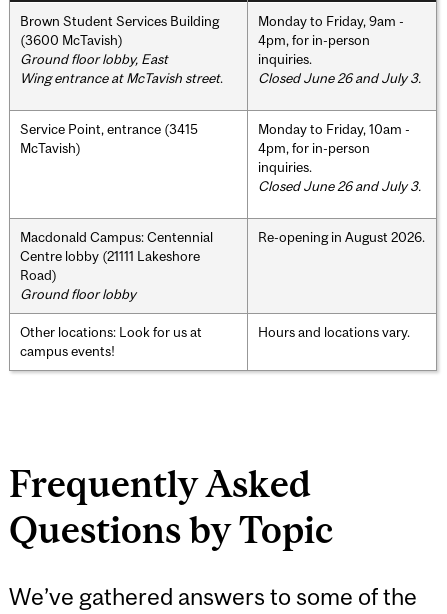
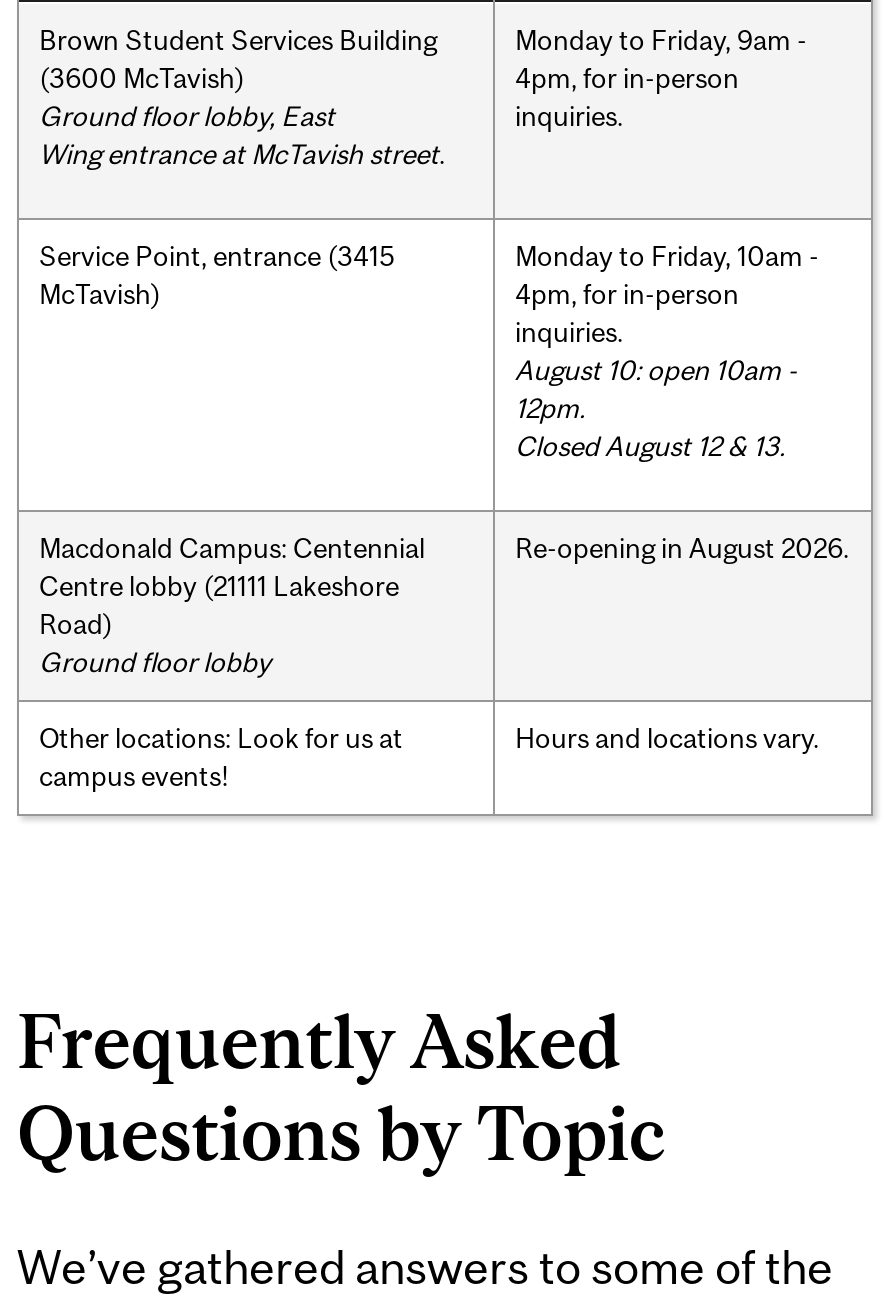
[258,70,421,86] Closed June 26 and July 3. -> none
[258,178,421,194] Closed June 26 and July 3. -> [515,353,797,461] August 10: open 10am - | 12pm. | Closed August 12 & 13.

